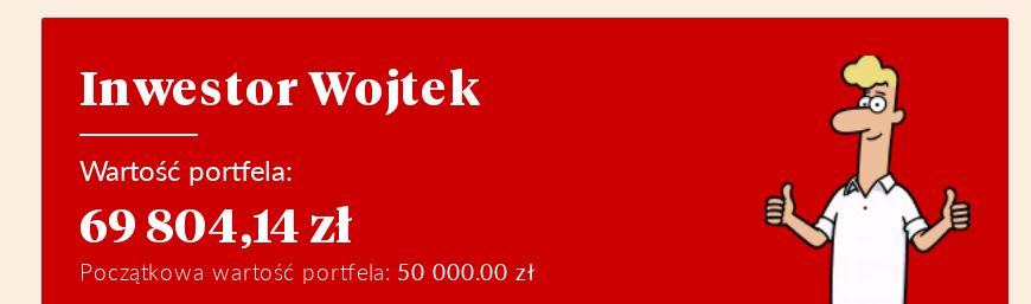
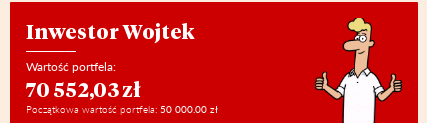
[79,192,354,254] 69 804,14 zł -> [26,76,141,102] 70 552,03 zł

